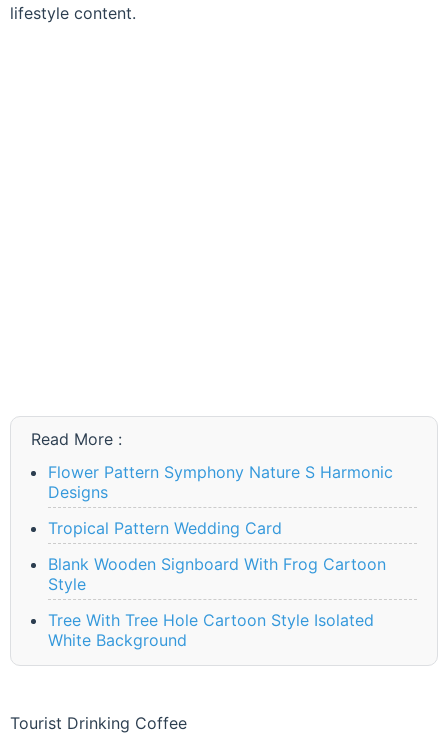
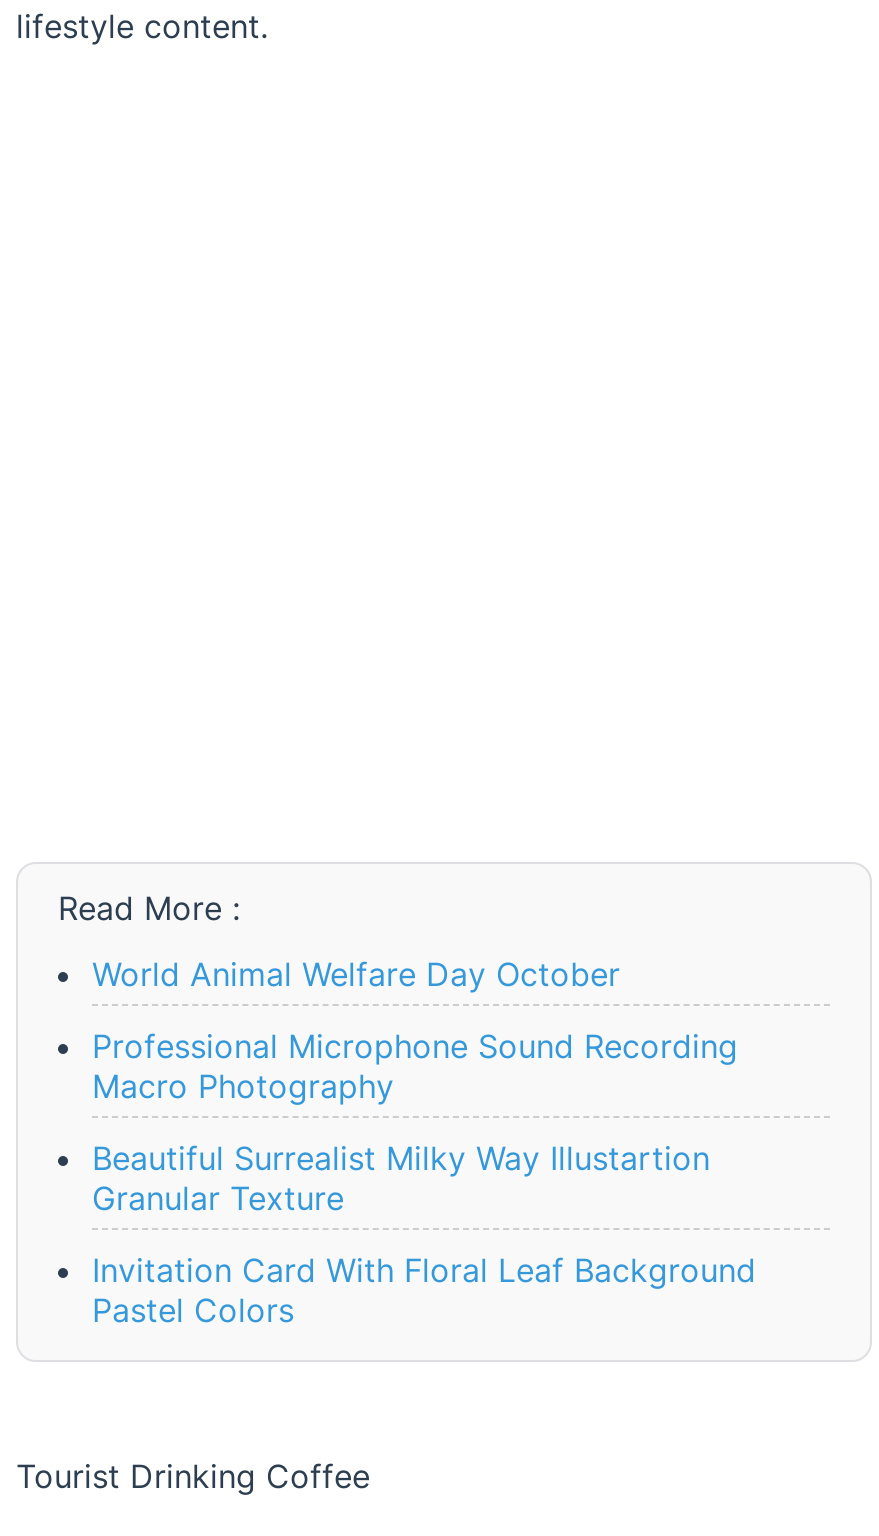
[48,462,393,502] Flower Pattern Symphony Nature S Harmonic | Designs -> [92,954,620,994] World Animal Welfare Day October
[48,518,282,538] Tropical Pattern Wedding Card -> [92,1026,738,1106] Professional Microphone Sound Recording | Macro Photography
[48,554,386,594] Blank Wooden Signboard With Frog Cartoon | Style -> [92,1138,710,1218] Beautiful Surrealist Milky Way Illustartion | Granular Texture
[48,610,374,650] Tree With Tree Hole Cartoon Style Isolated | White Background -> [92,1250,756,1330] Invitation Card With Floral Leaf Background | Pastel Colors

